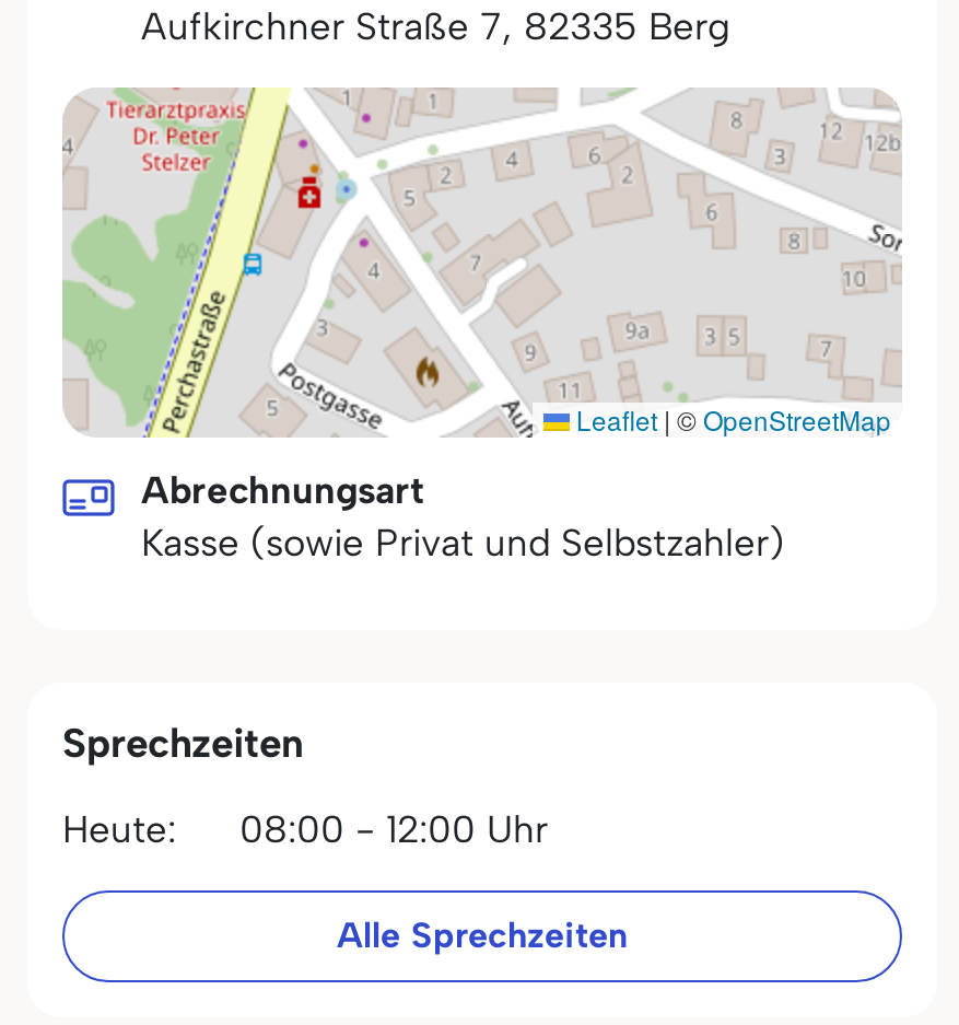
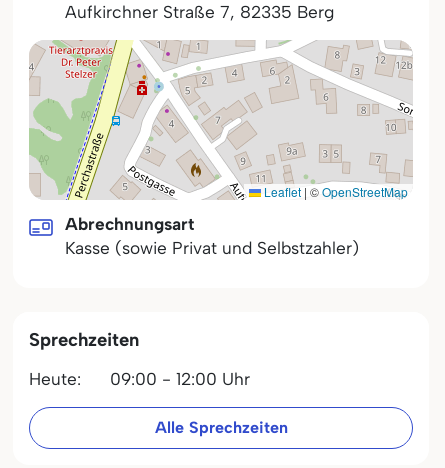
[62,807,548,851] Heute: 08:00 - 12:00 Uhr -> [29,369,250,389] Heute: 09:00 - 12:00 Uhr

